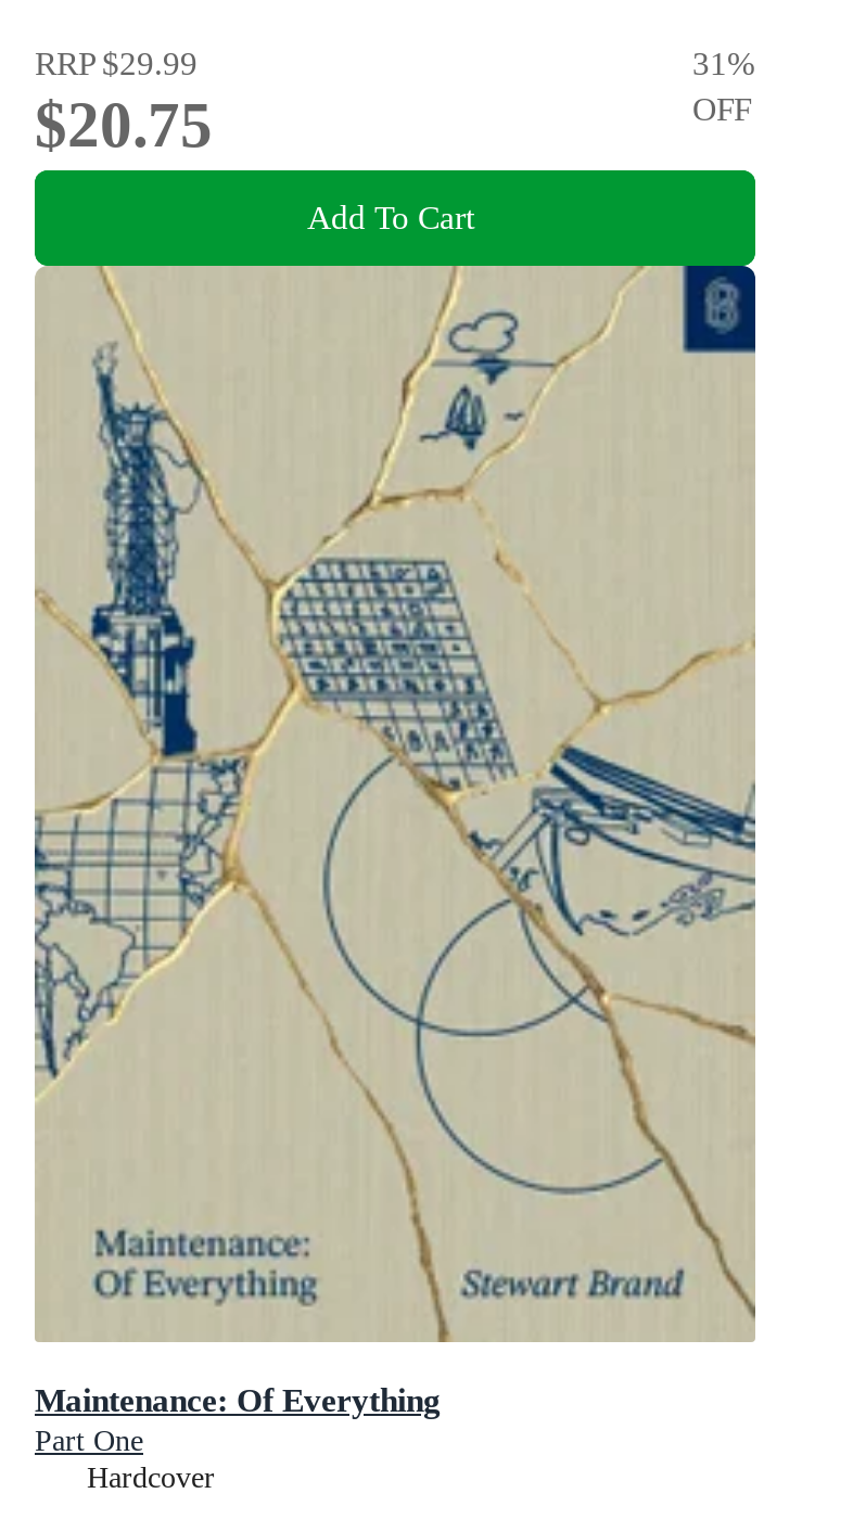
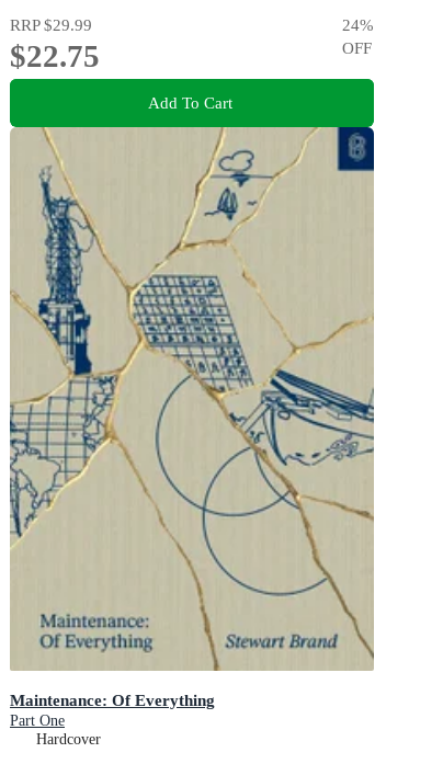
[692,45,755,82] 31% -> [342,16,374,34] 24%
[35,90,213,160] $20.75 -> [10,39,100,74] $22.75

